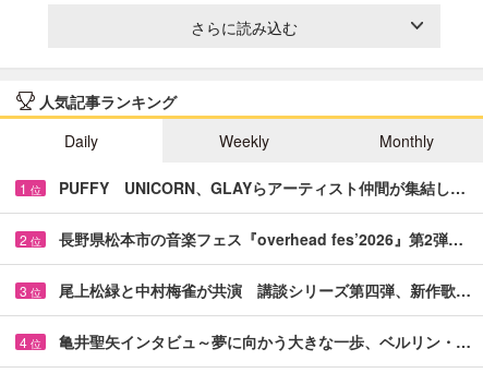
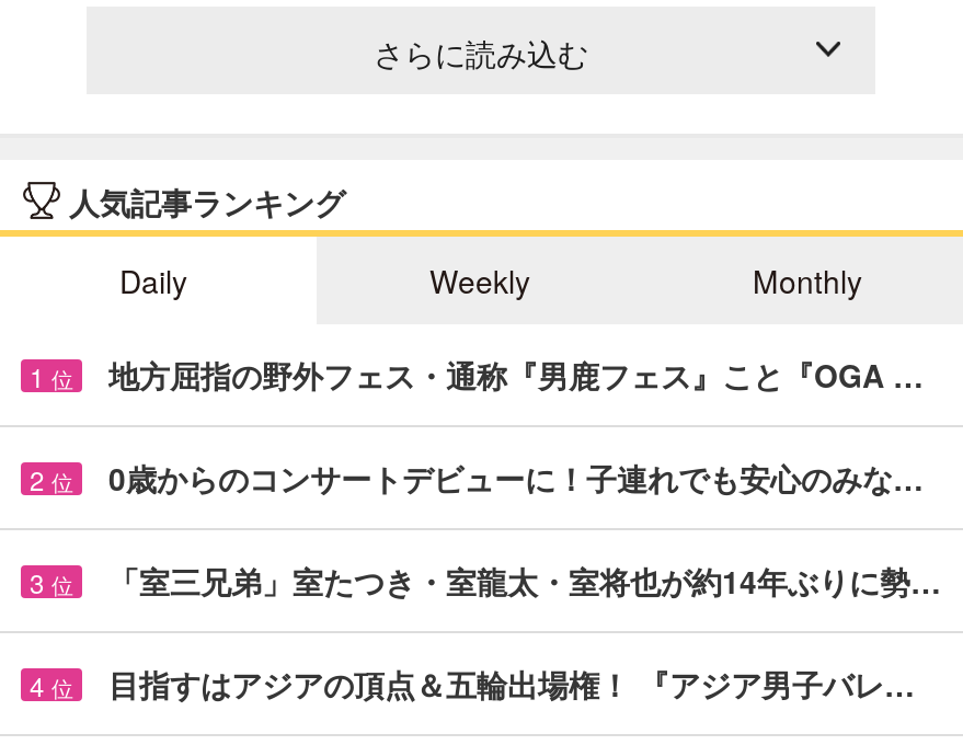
[59,176,466,198] PUFFY UNICORN、GLAYらアーティスト仲間が集結し… -> [108,352,924,396] 地方屈指の野外フェス・通称『男鹿フェス』こと『OGA …
[59,228,463,250] 長野県松本市の音楽フェス『overhead fes’2026』第2弾… -> [108,455,924,499] 0歳からのコンサートデビューに！子連れでも安心のみな…
[59,279,471,301] 尾上松緑と中村梅雀が共演 講談シリーズ第四弾、新作歌… -> [108,558,941,602] 「室三兄弟」室たつき・室龍太・室将也が約14年ぶりに勢…
[59,330,471,352] 亀井聖矢インタビュ～夢に向かう大きな一歩、ベルリン・… -> [108,661,915,705] 目指すはアジアの頂点＆五輪出場権！ 『アジア男子バレ…

